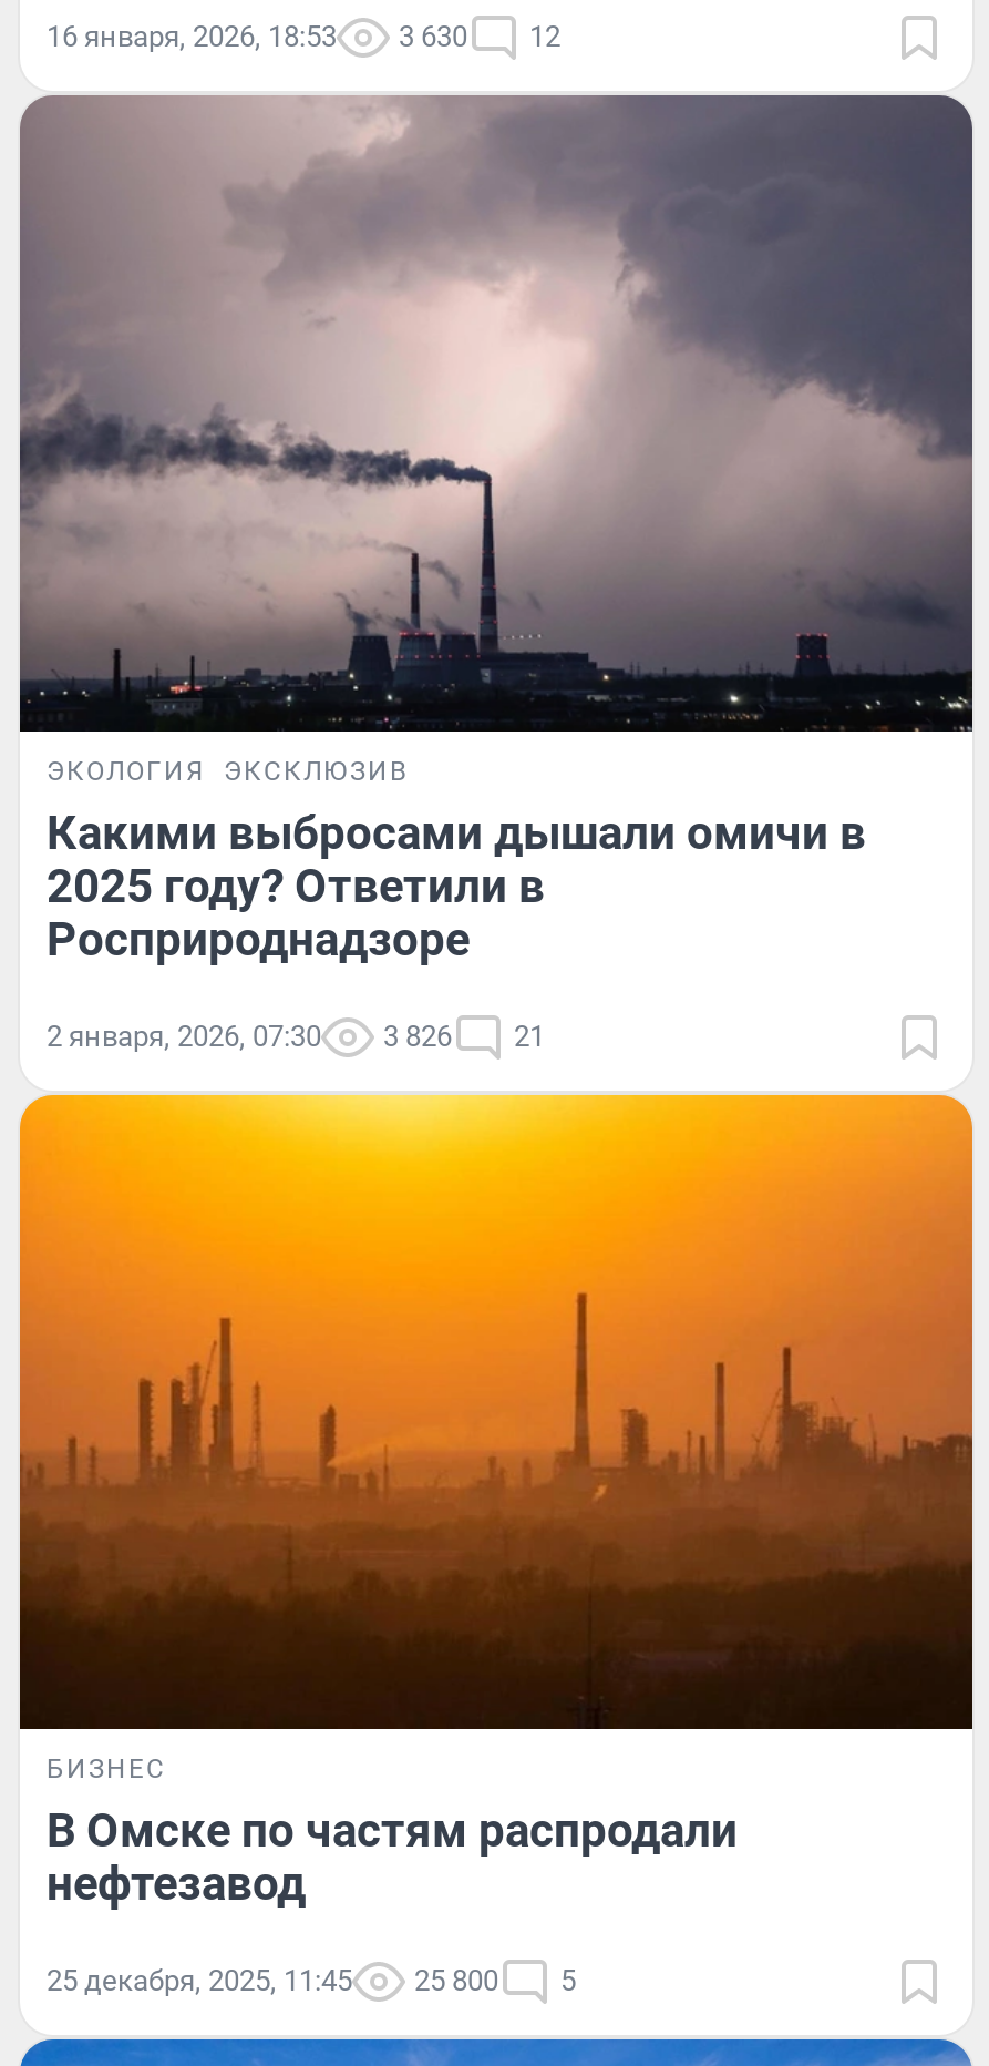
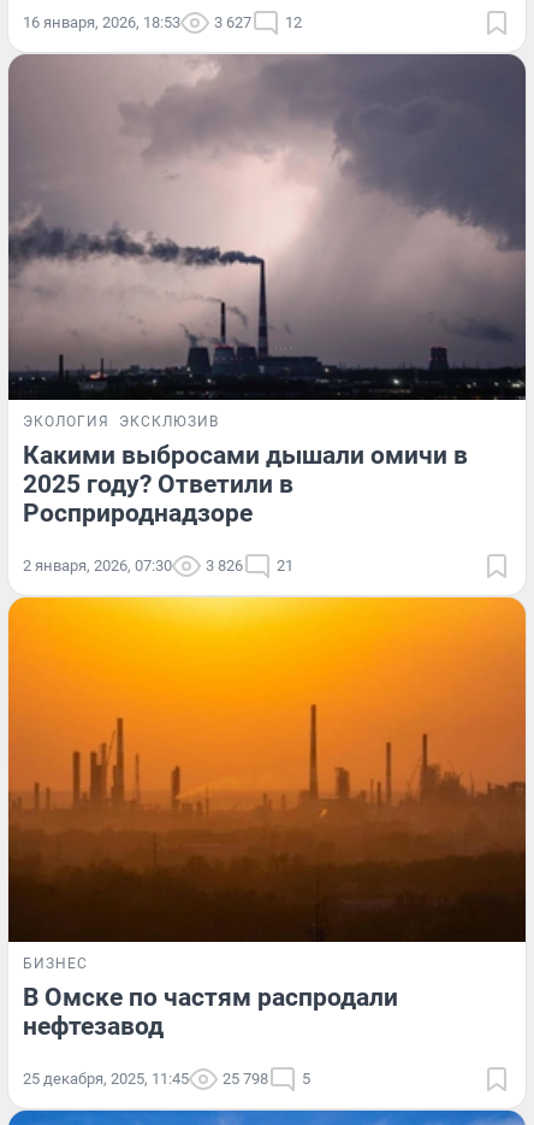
[47,20,560,53] 16 января, 2026, 18:53 3 630 12 -> [23,13,302,31] 16 января, 2026, 18:53 3 627 12
[47,1964,576,1998] 25 декабря, 2025, 11:45 25 800 5 -> [23,1070,310,1088] 25 декабря, 2025, 11:45 25 798 5

